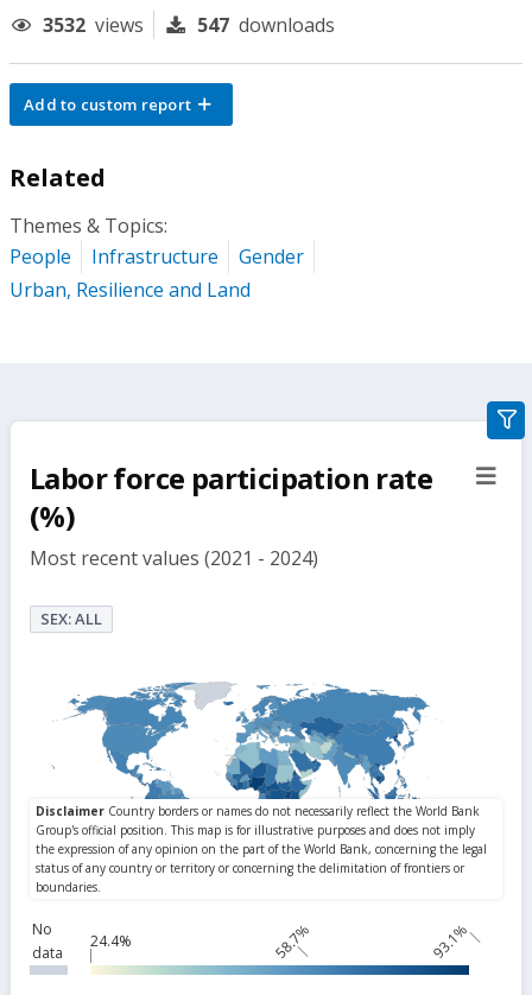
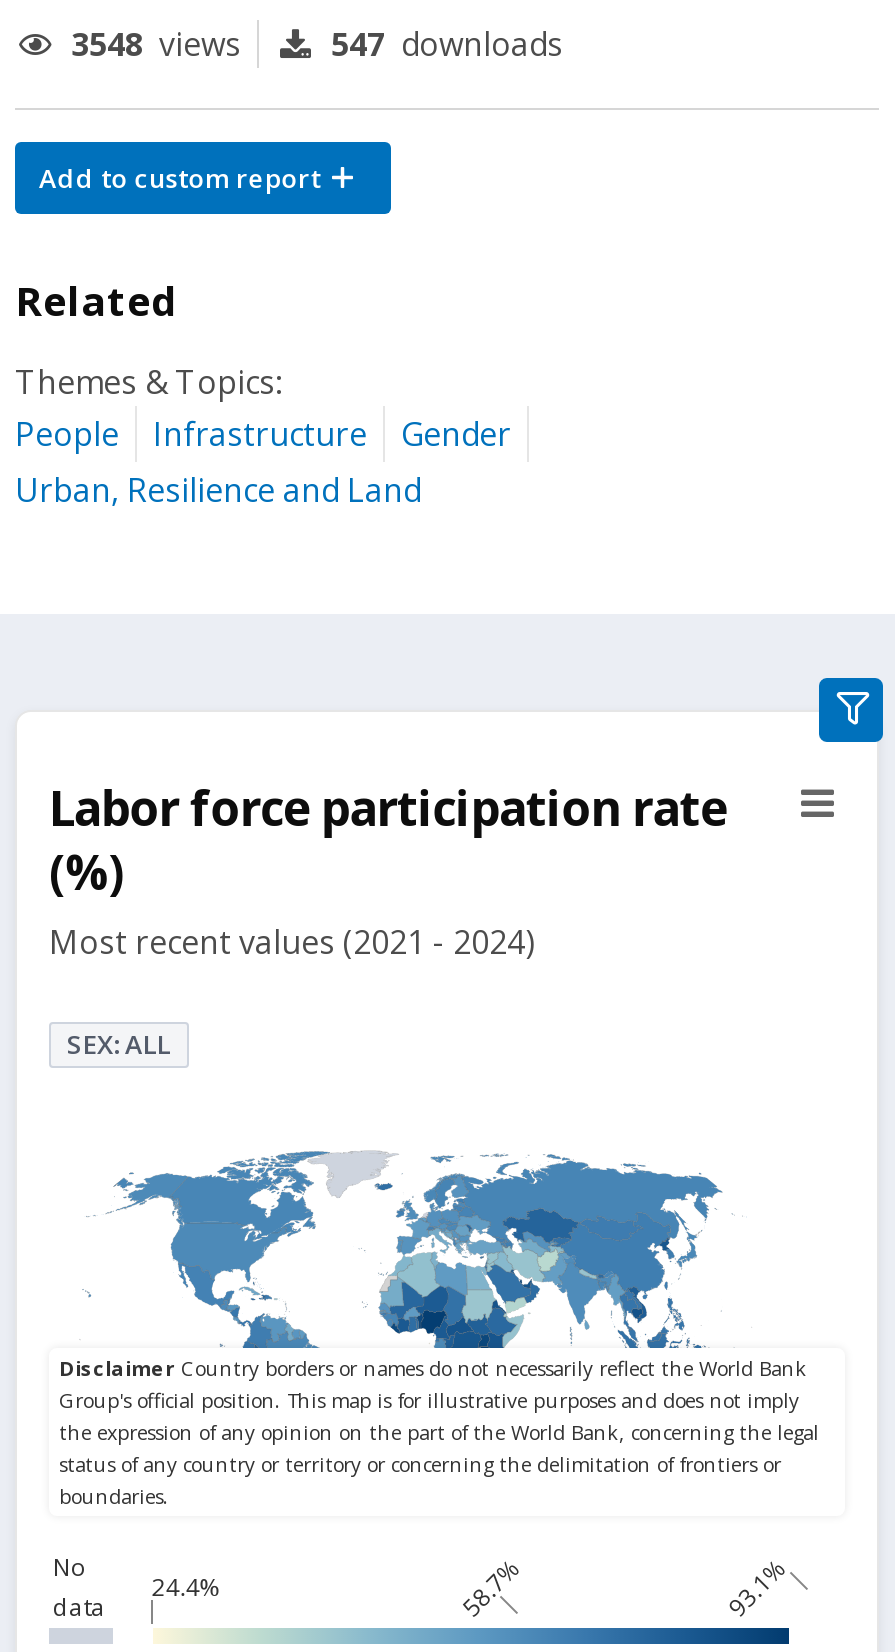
[43,12,144,38] 3532 views -> [71,22,241,66] 3548 views

